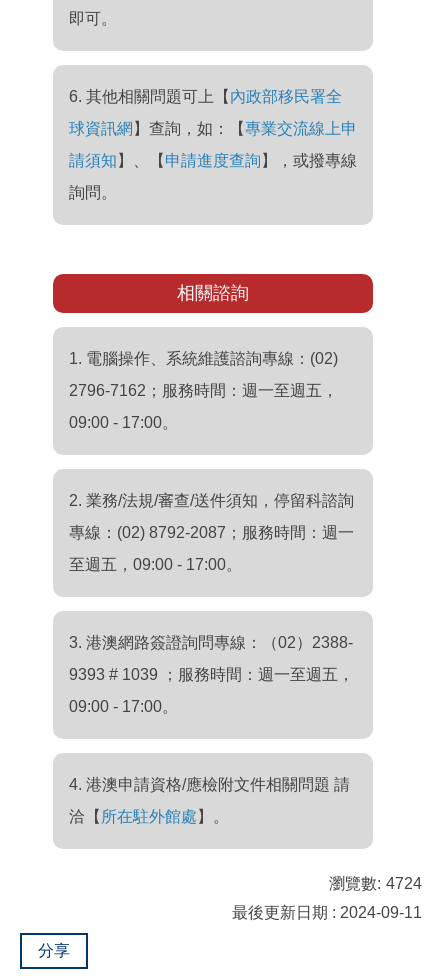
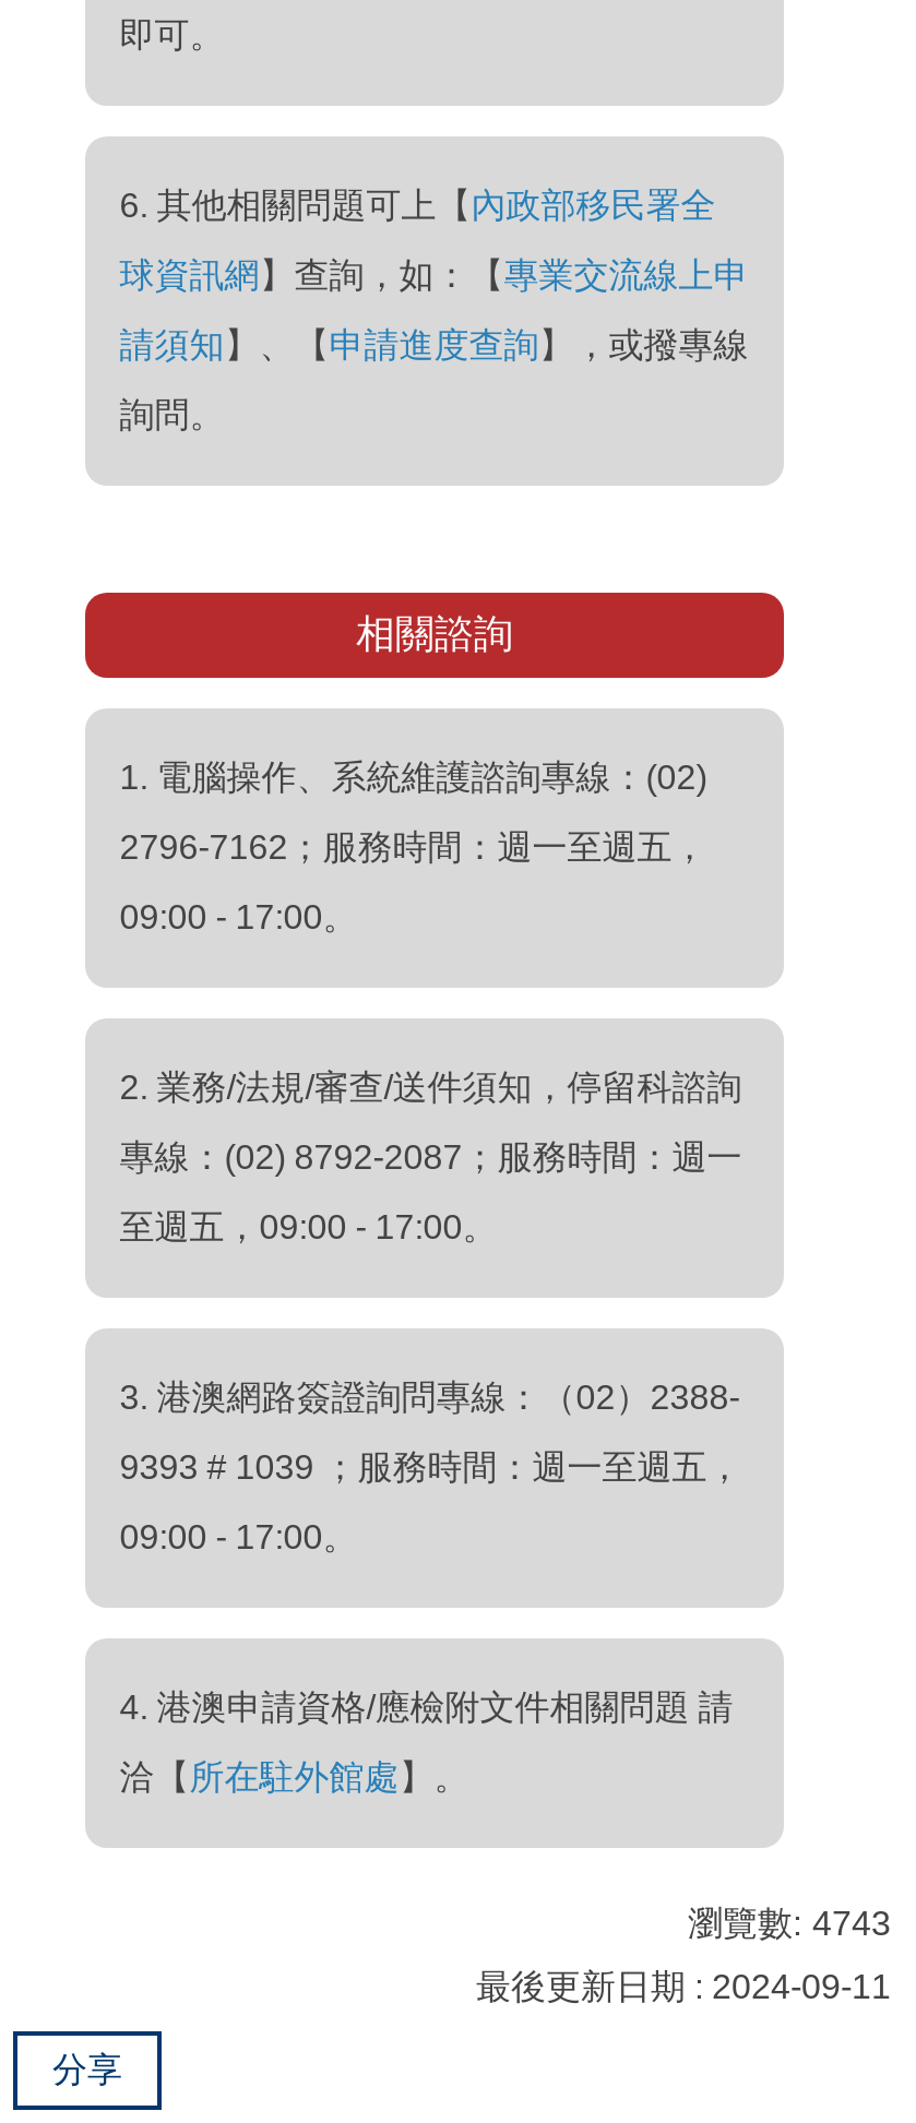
[329,875,422,892] 瀏覽數: 4724 -> [688,1905,891,1942] 瀏覽數: 4743

